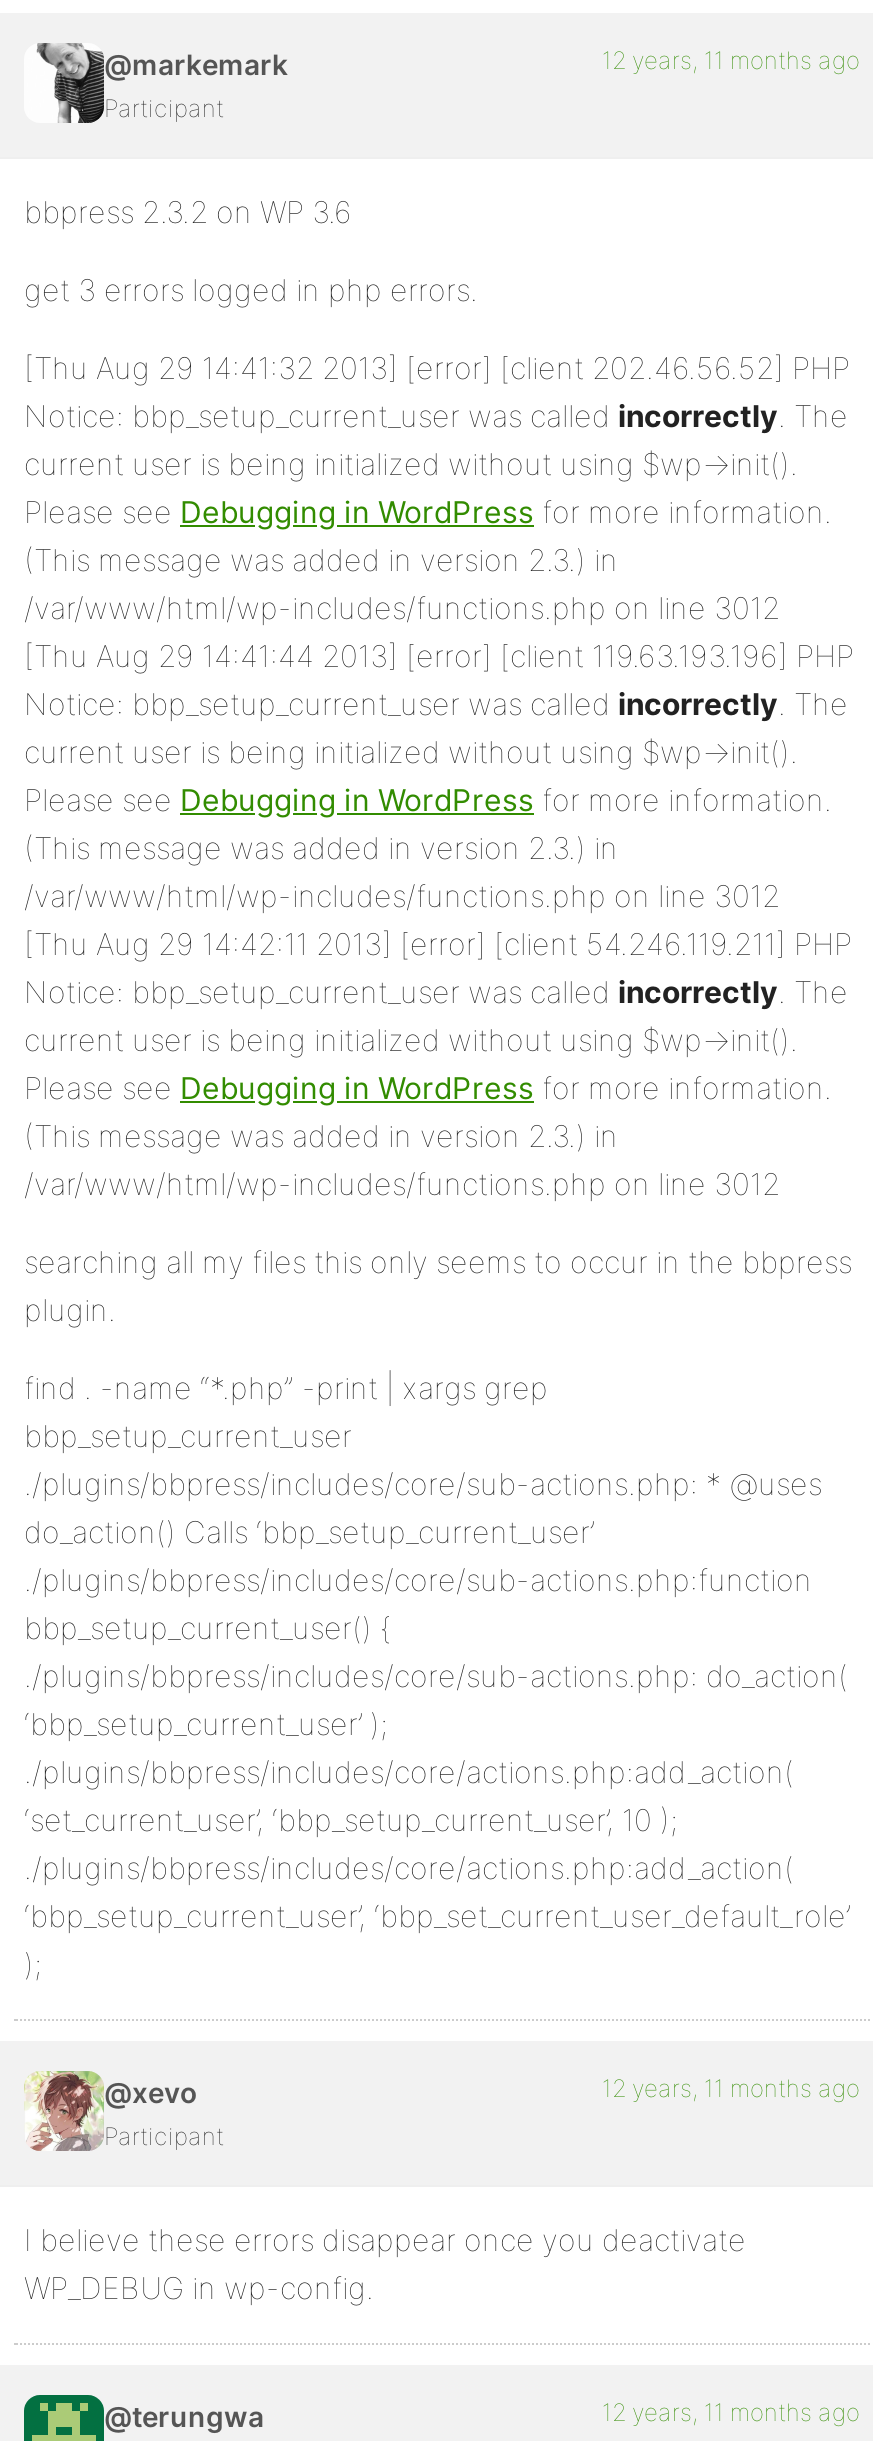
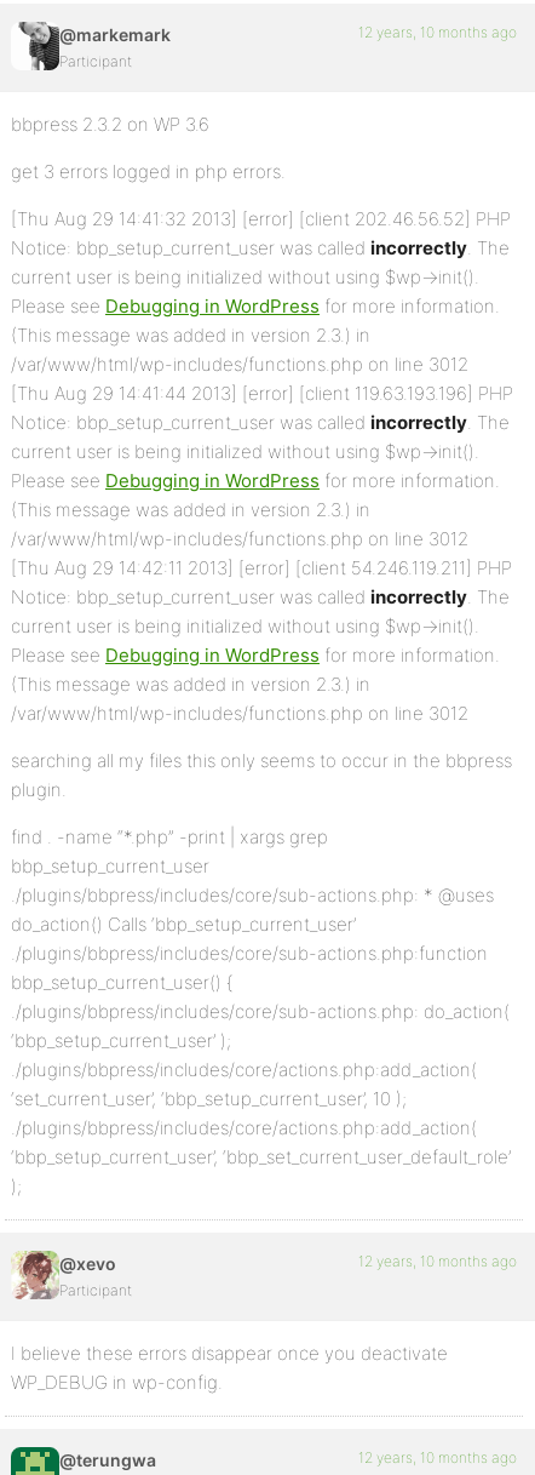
[602,45,860,75] 12 years, 11 months ago -> [358,23,517,41] 12 years, 10 months ago
[602,2073,860,2103] 12 years, 11 months ago -> [358,1252,517,1270] 12 years, 10 months ago
[602,2397,860,2427] 12 years, 11 months ago -> [358,1448,517,1467] 12 years, 10 months ago

